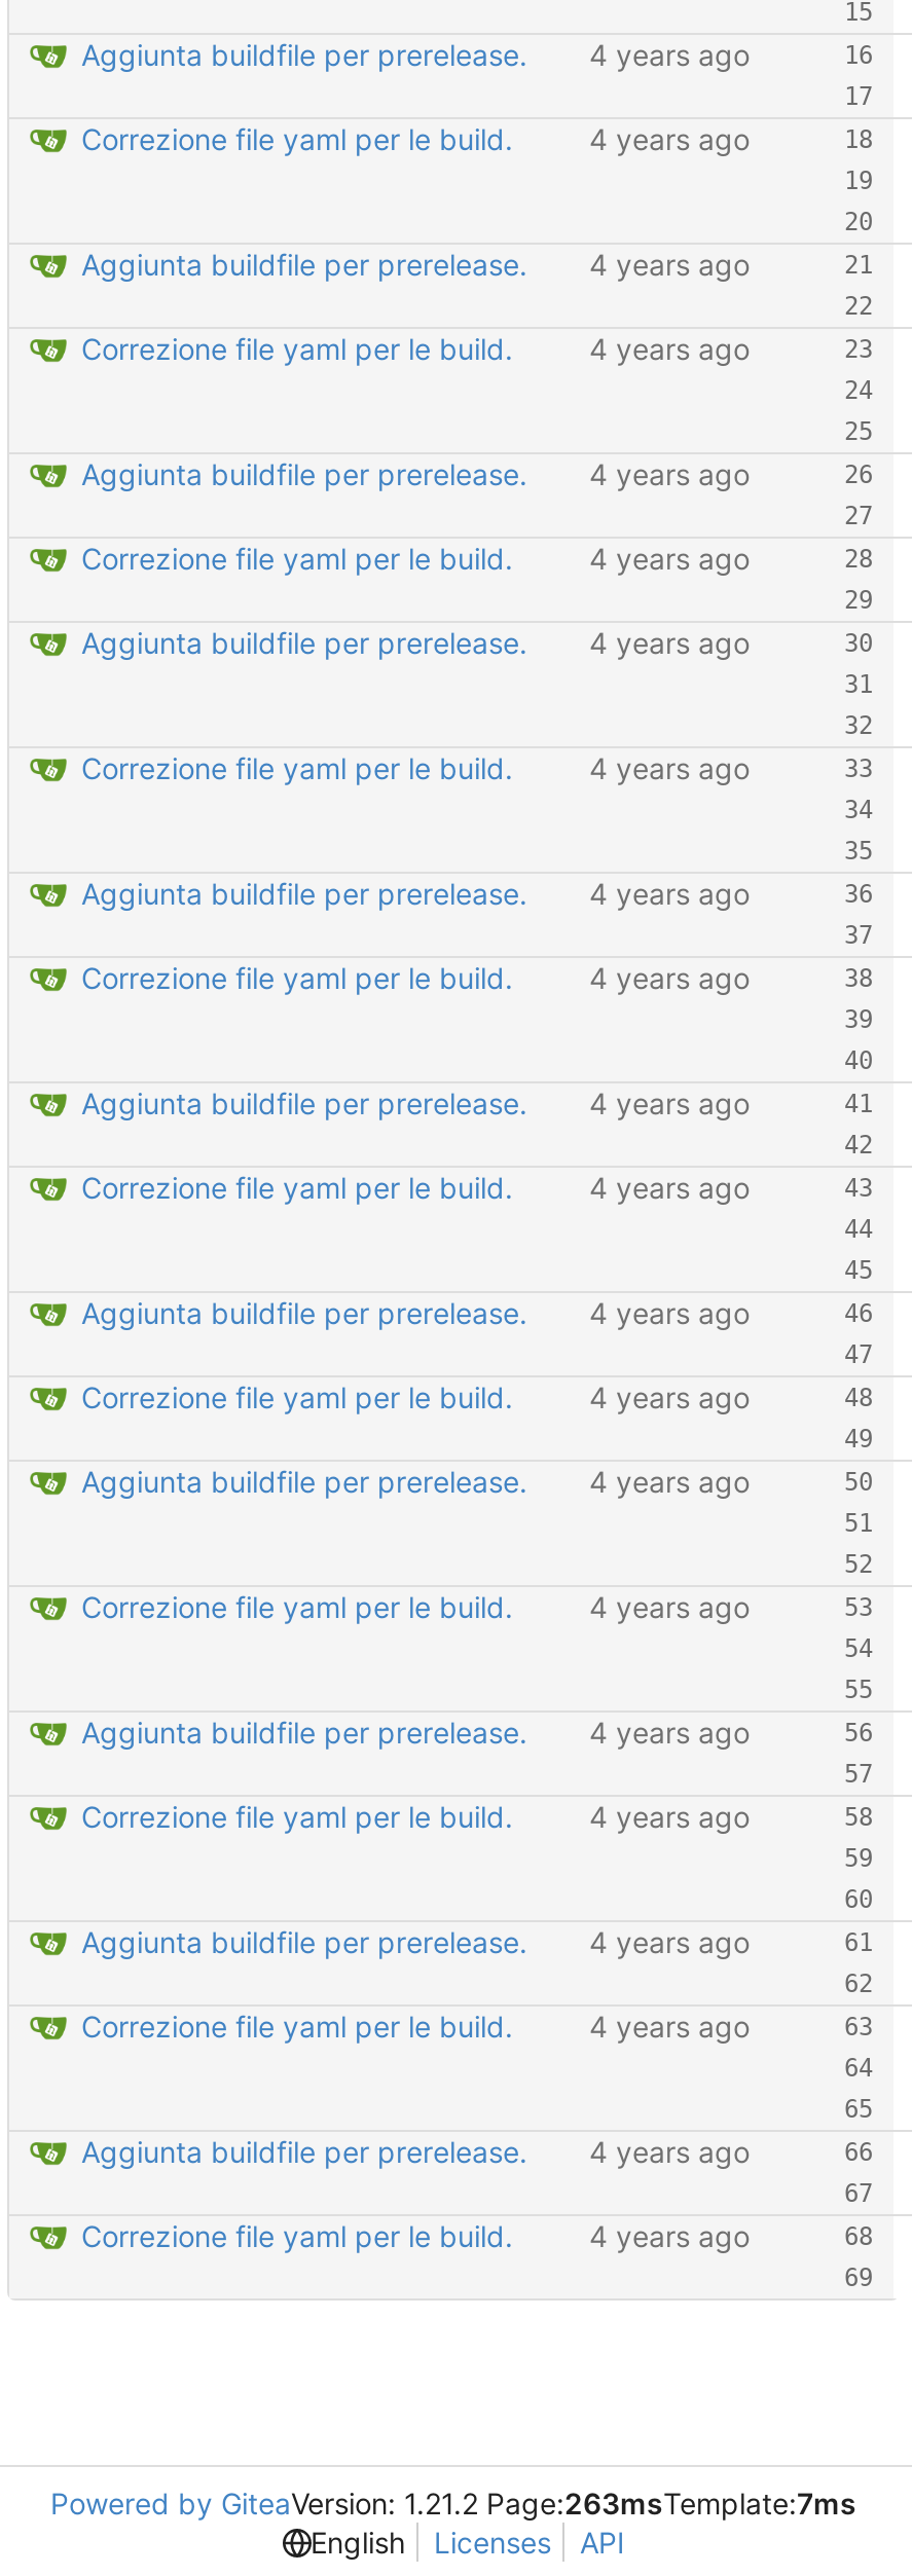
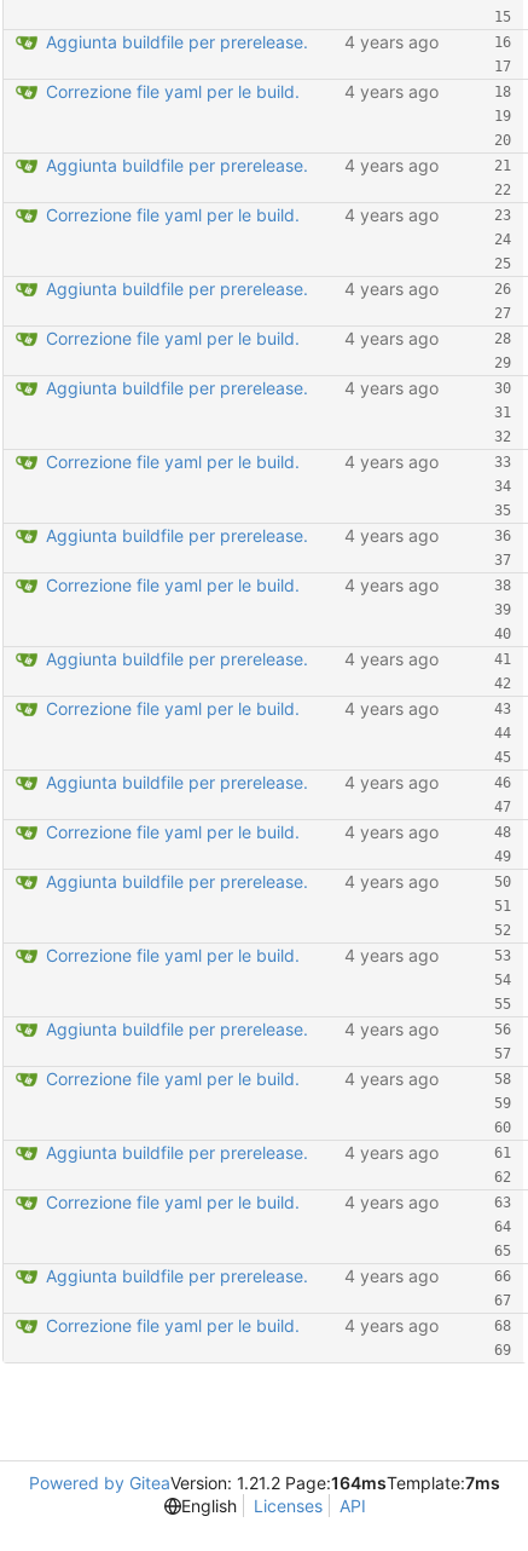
[50,2486,856,2520] Powered by GiteaVersion: 1.21.2 Page:263msTemplate:7ms -> [29,1472,500,1493] Powered by GiteaVersion: 1.21.2 Page:164msTemplate:7ms

